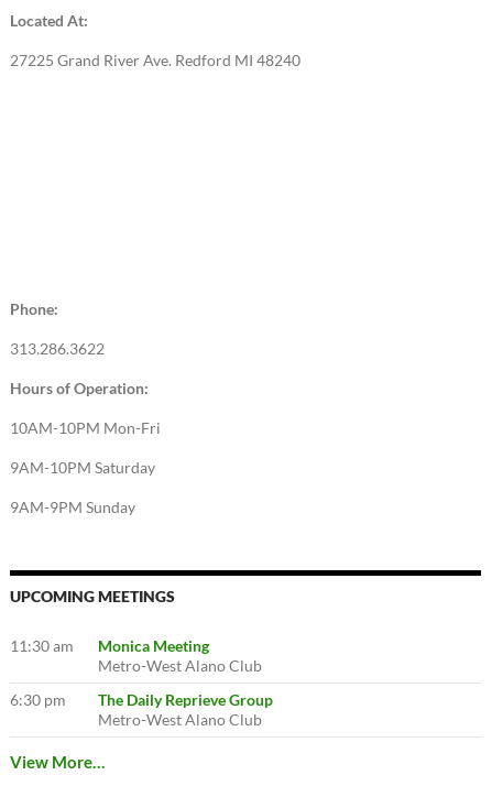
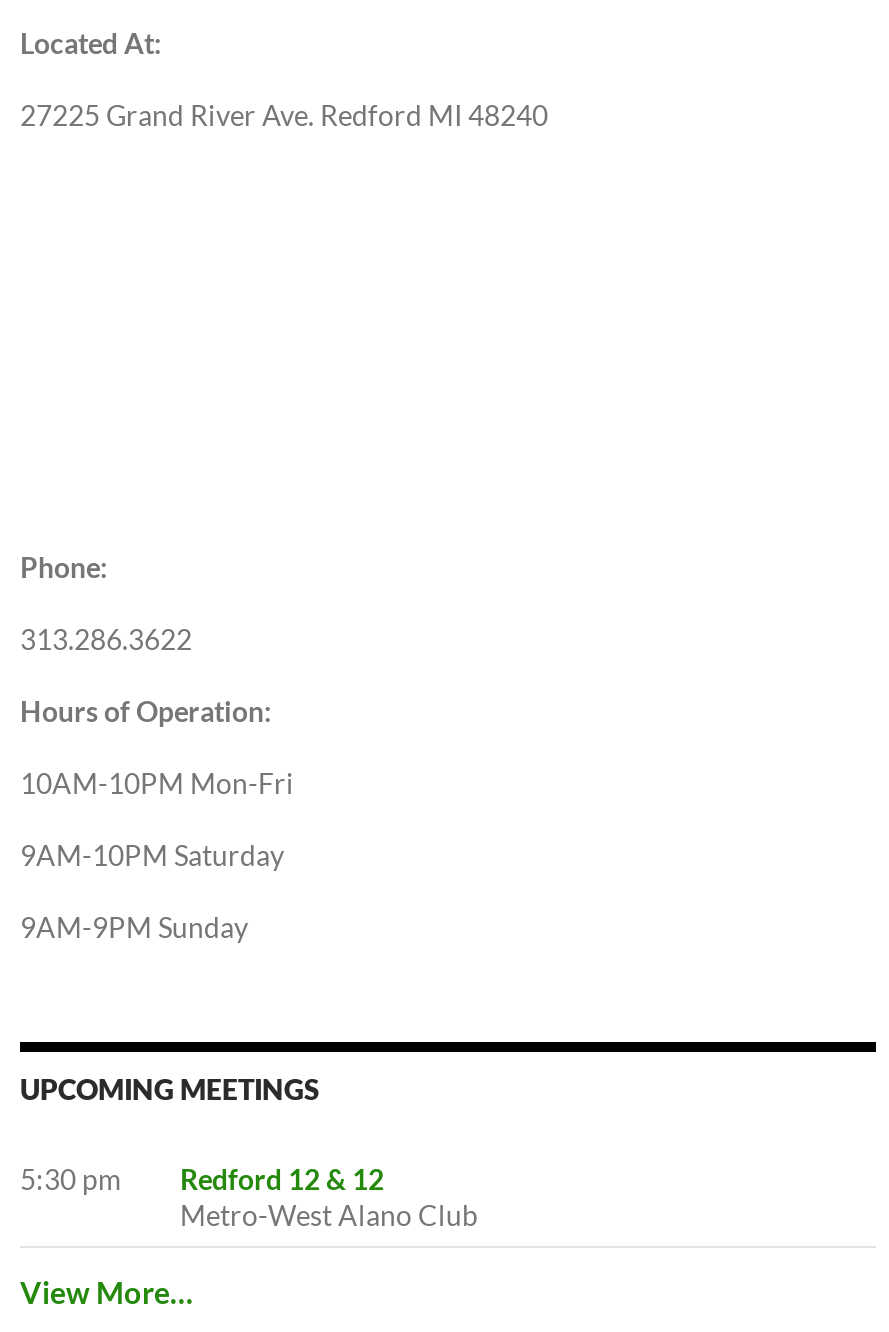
[10,637,273,709] 11:30 am | Monica Meeting | Metro-West Alano Club | 6:30 pm | The Daily Reprieve Group -> [20,1162,384,1196] 5:30 pm | Redford 12 & 12

